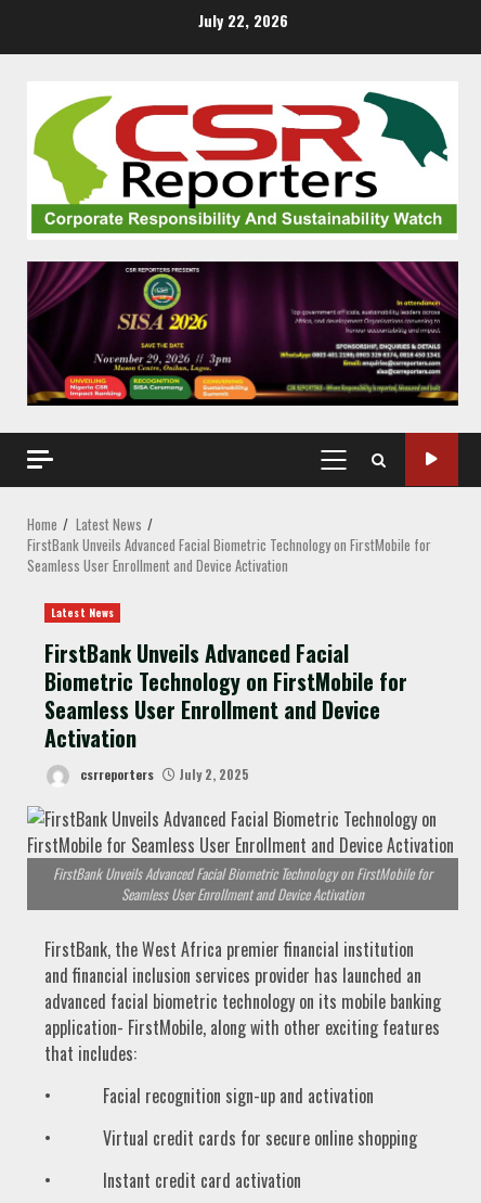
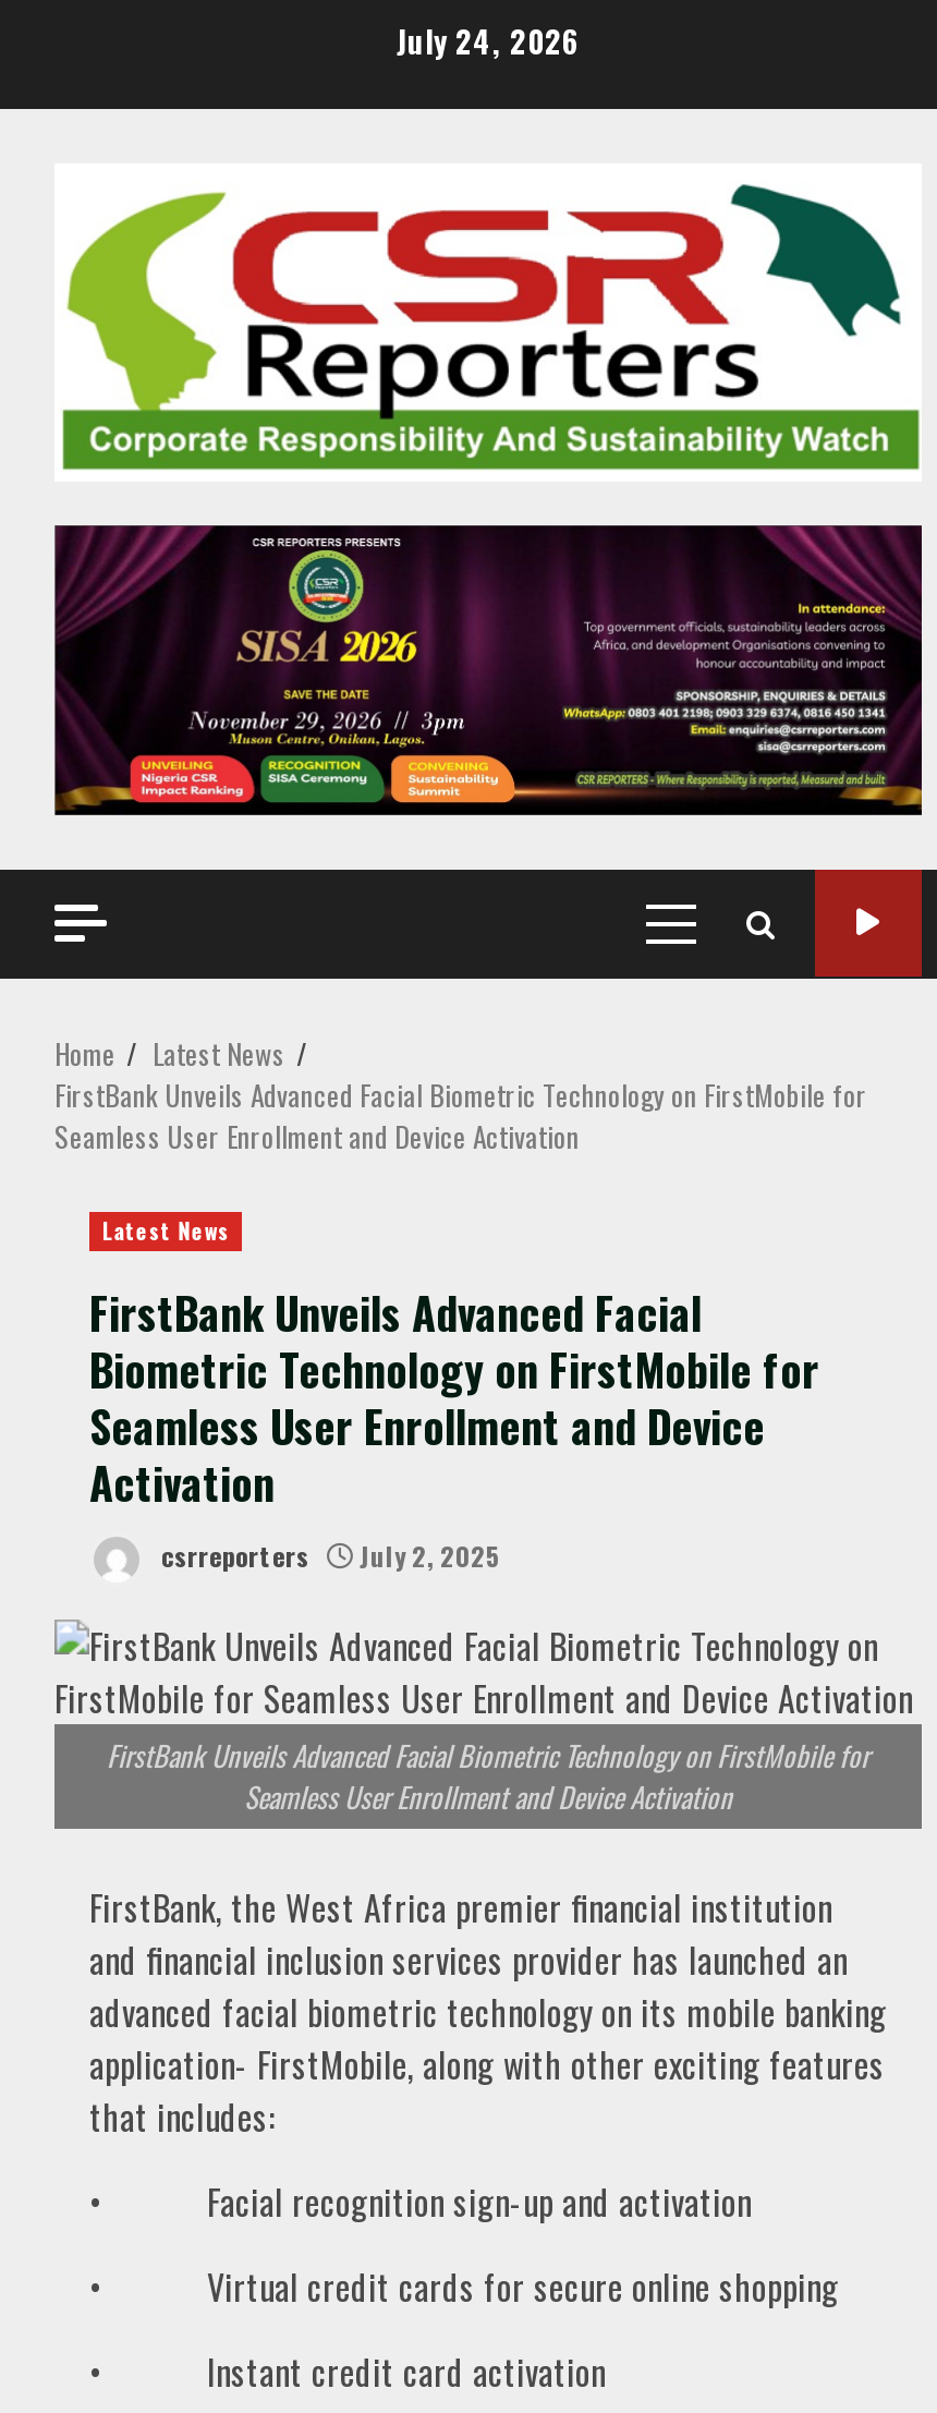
[198,8,288,31] July 22, 2026 -> [397,16,580,62] July 24, 2026

